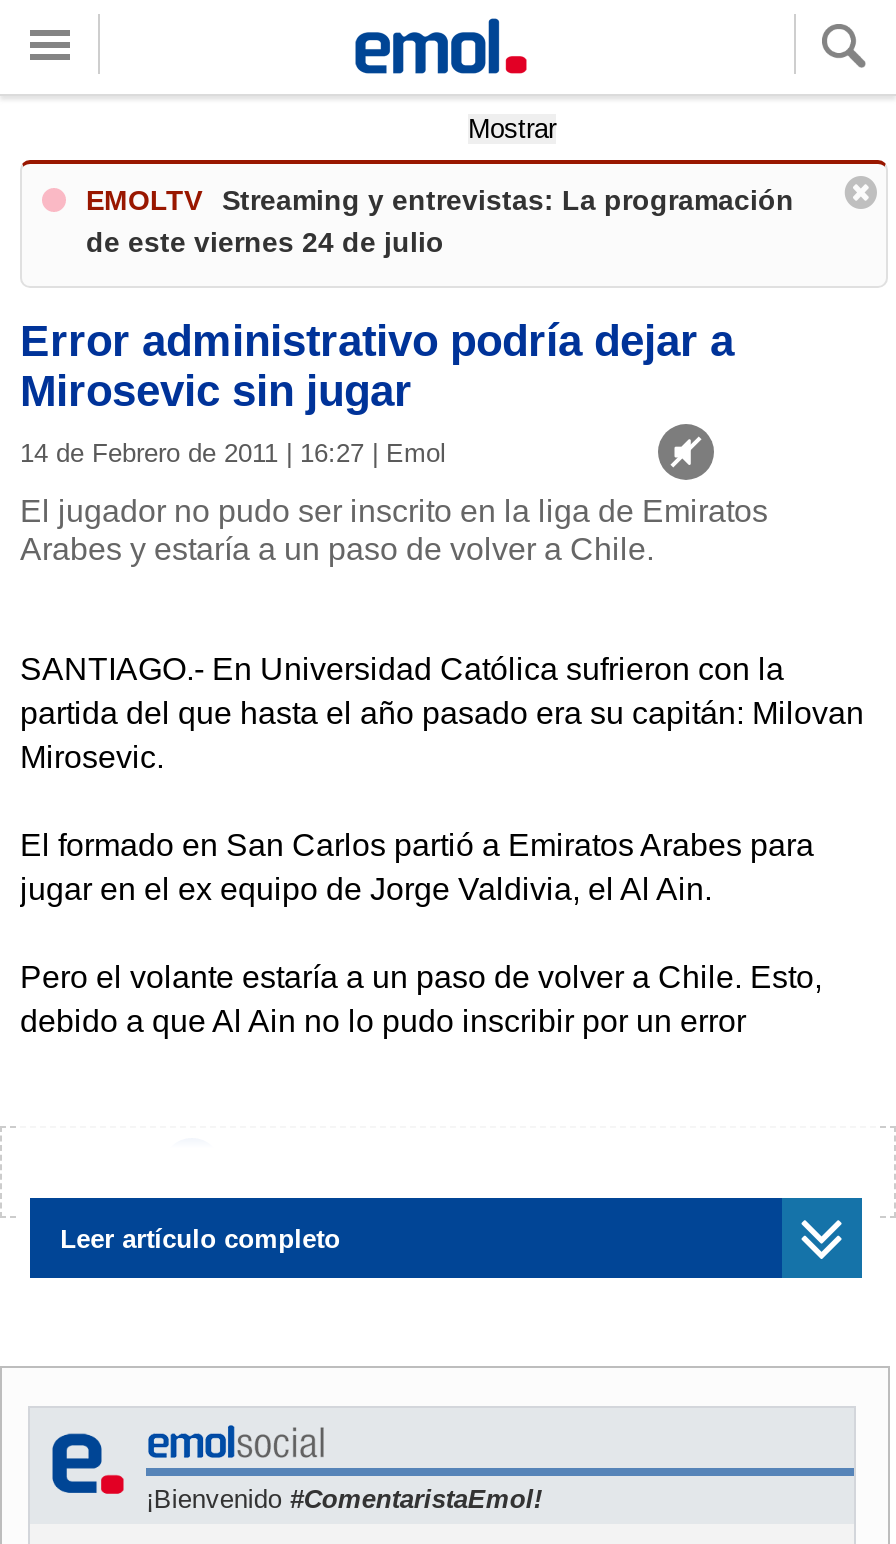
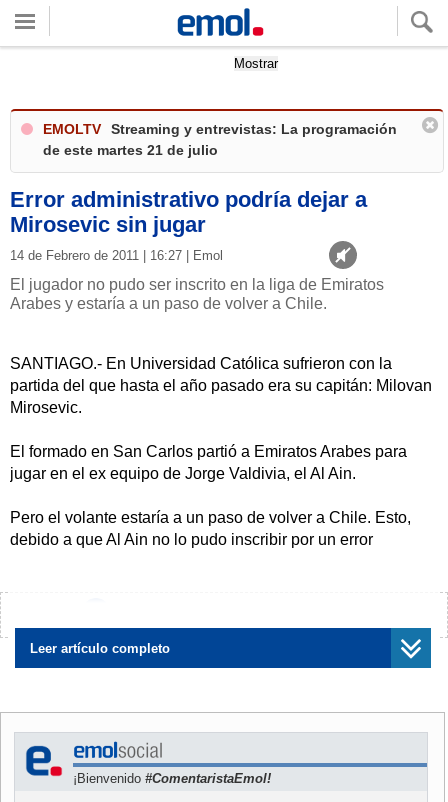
[86,226,444,258] de este viernes 24 de julio -> [43,142,218,158] de este martes 21 de julio

